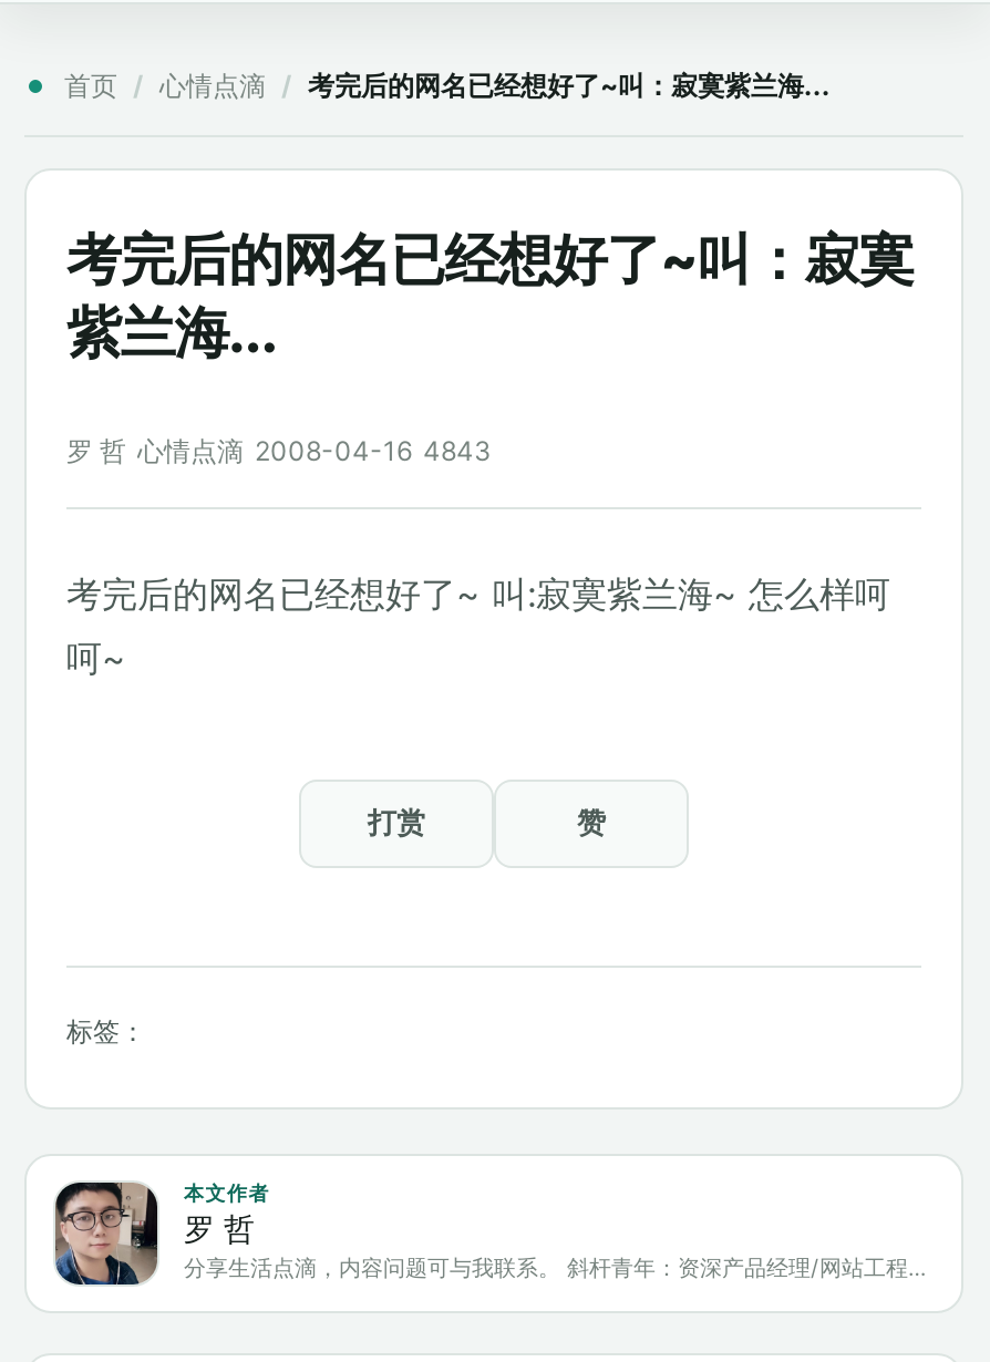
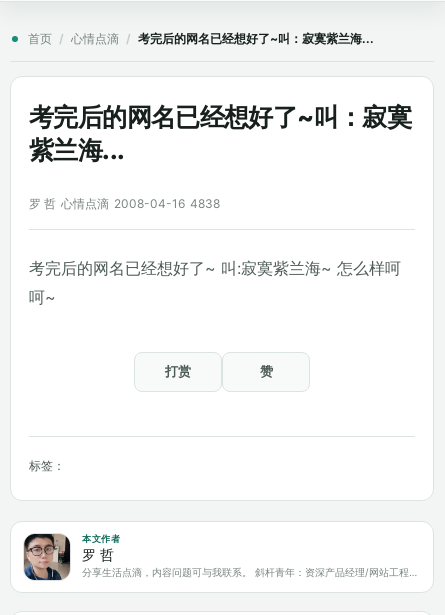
[66,434,492,467] 罗 哲 心情点滴 2008-04-16 4843 -> [29,196,220,211] 罗 哲 心情点滴 2008-04-16 4838

